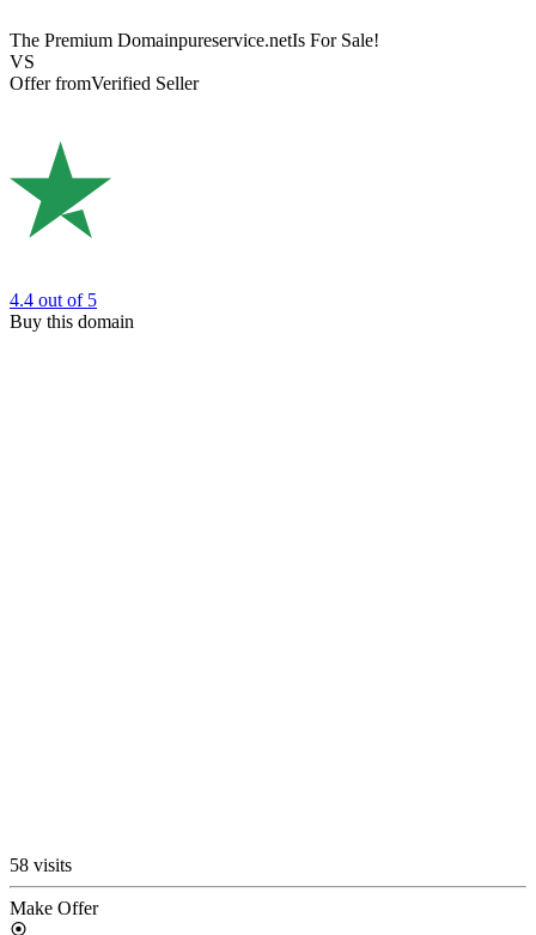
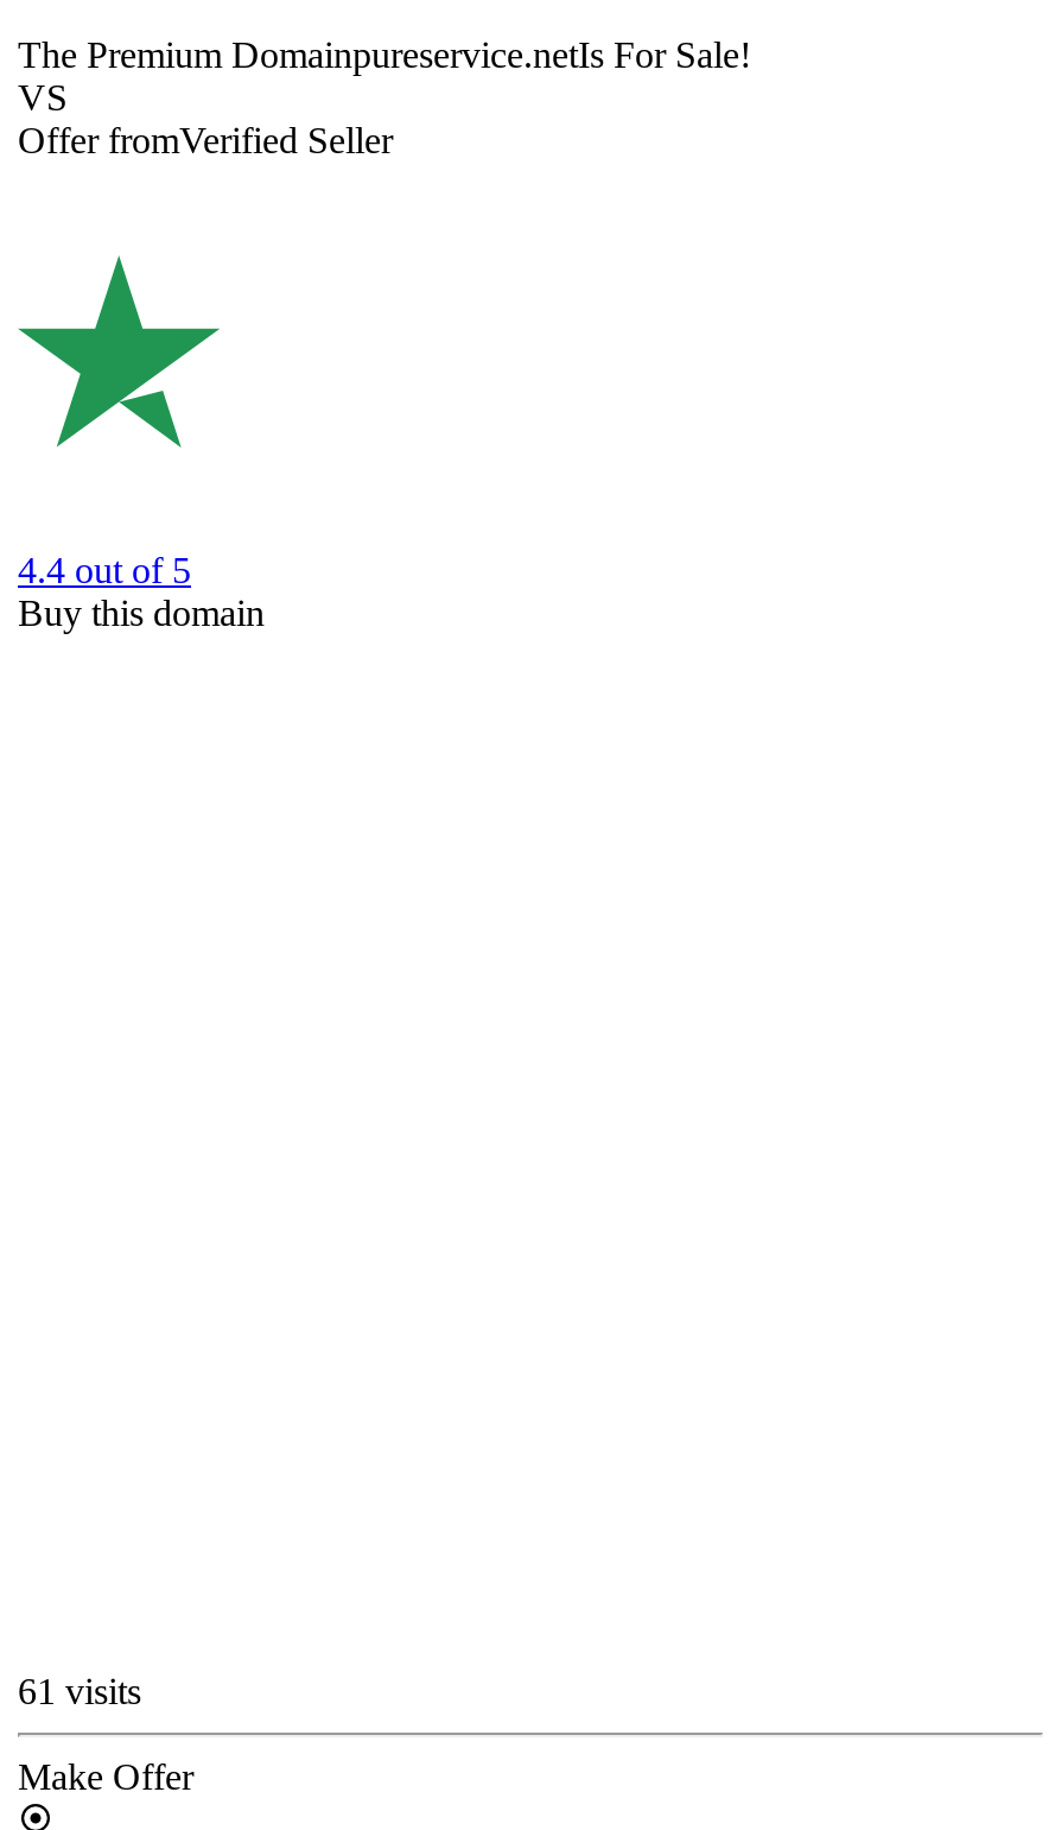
[10,854,72,875] 58 visits -> [18,1670,141,1710] 61 visits

